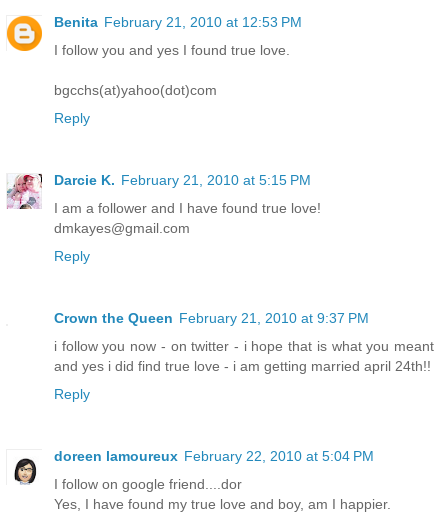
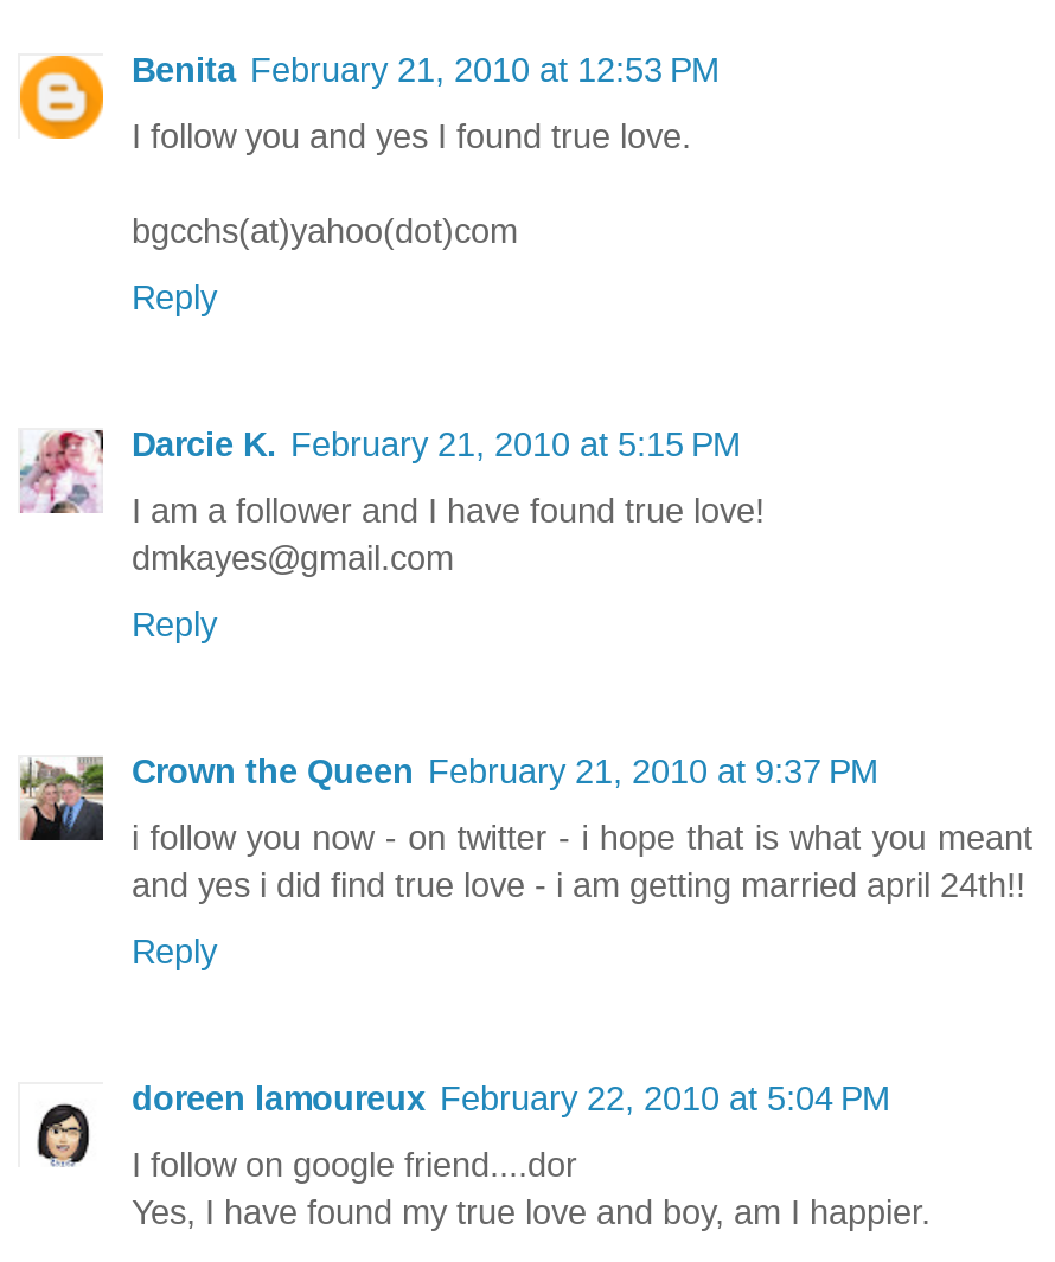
none -> [18,755,105,843] [image]

